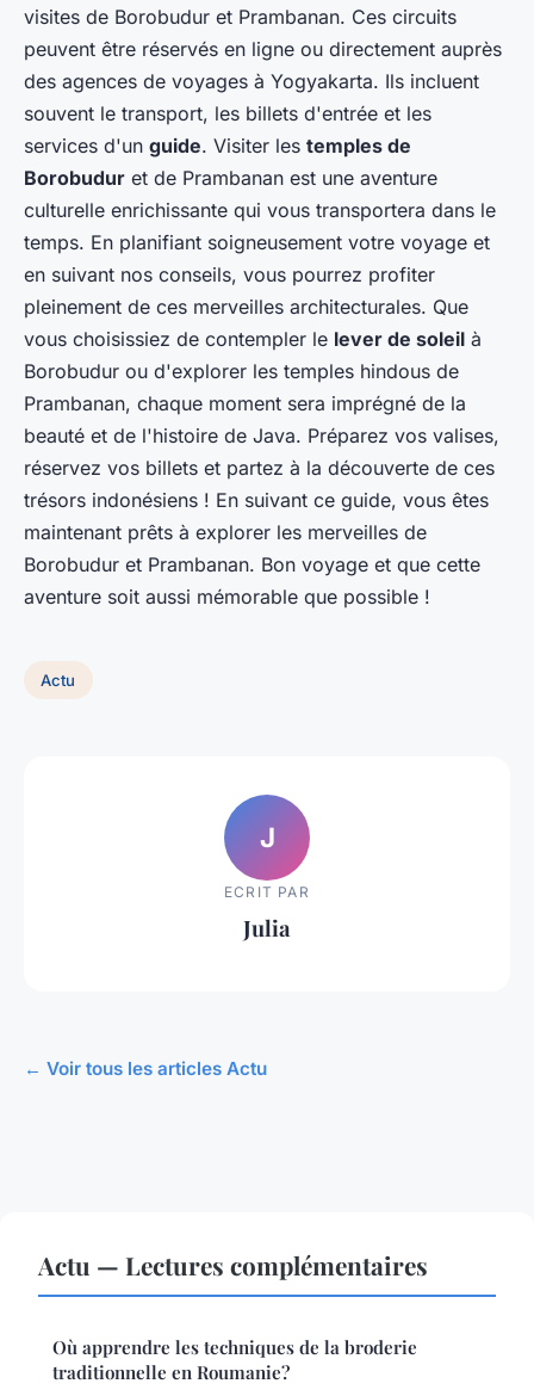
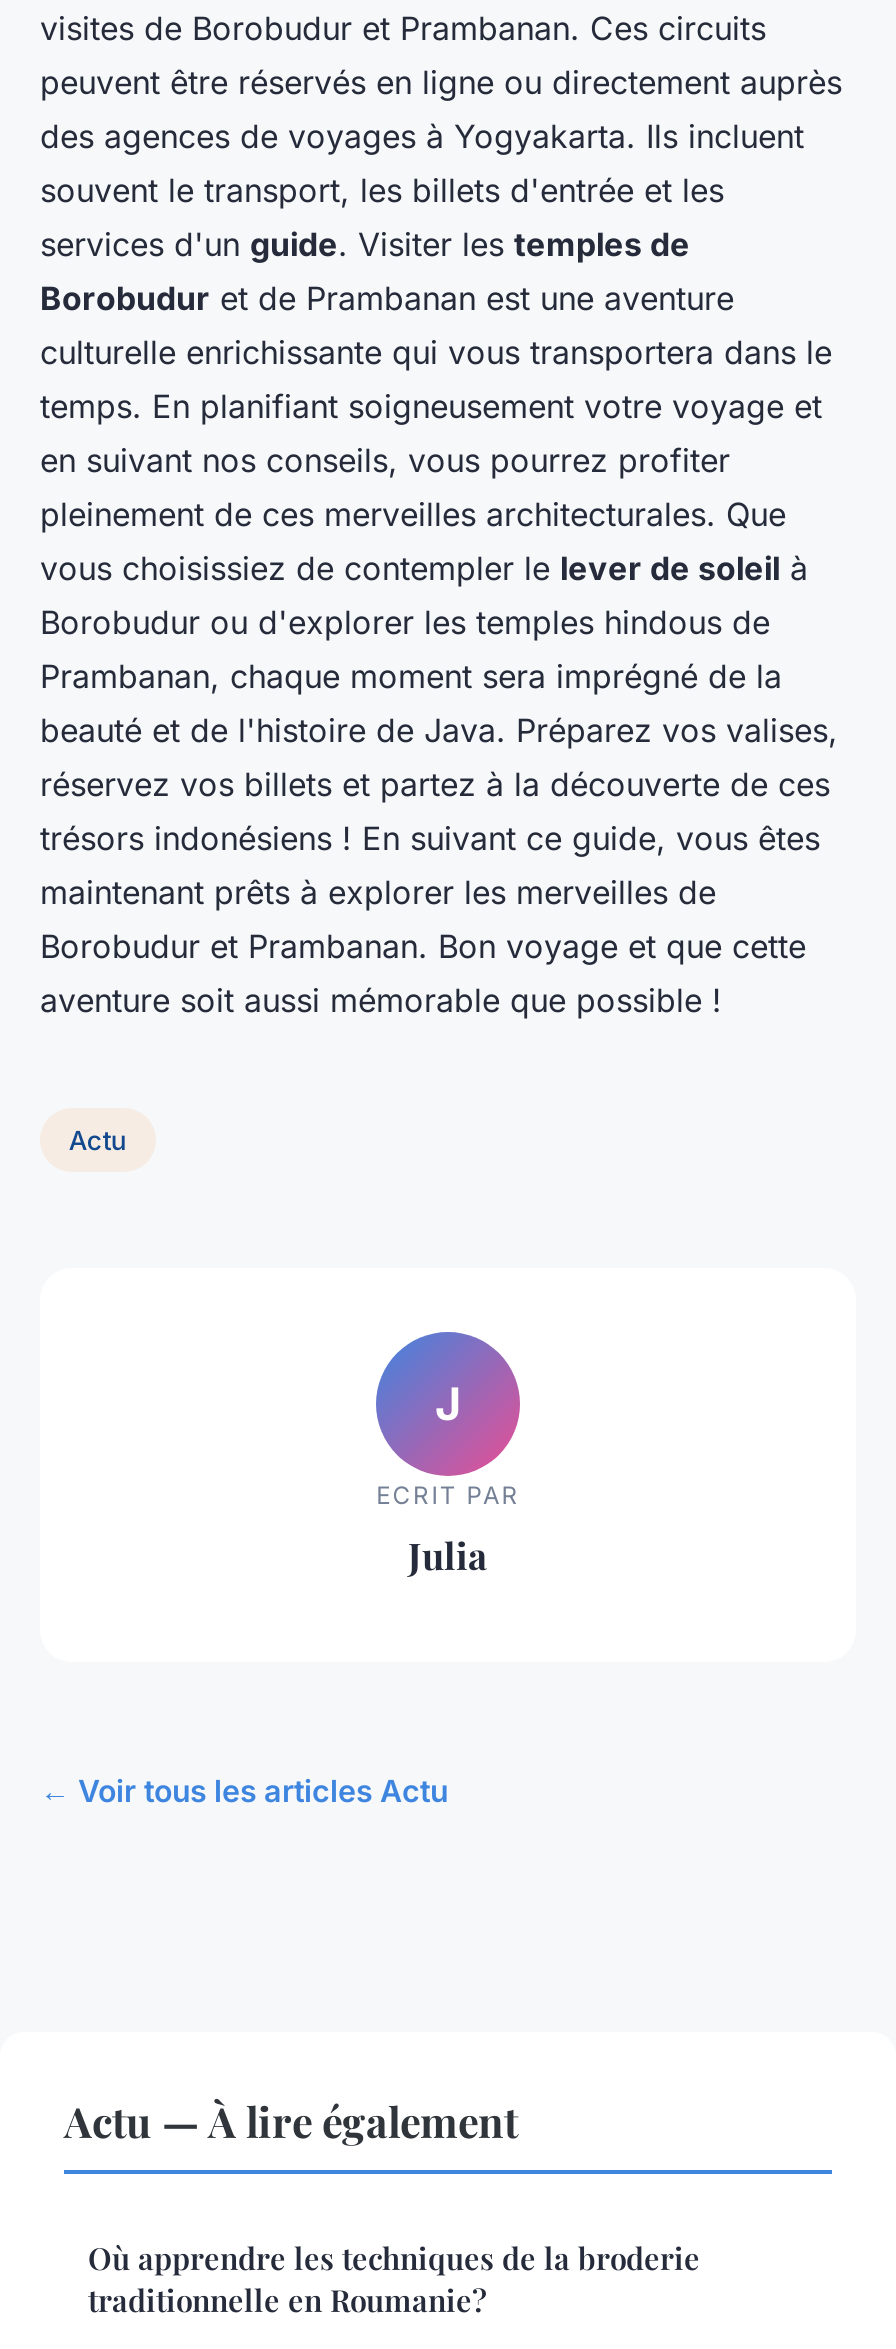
[38,1248,428,1281] Actu — Lectures complémentaires -> [64,2092,518,2148] Actu — À lire également

